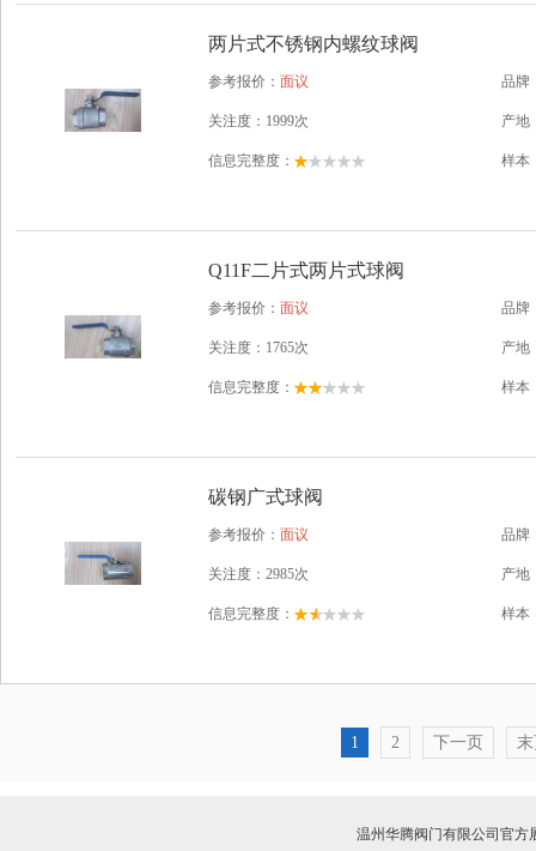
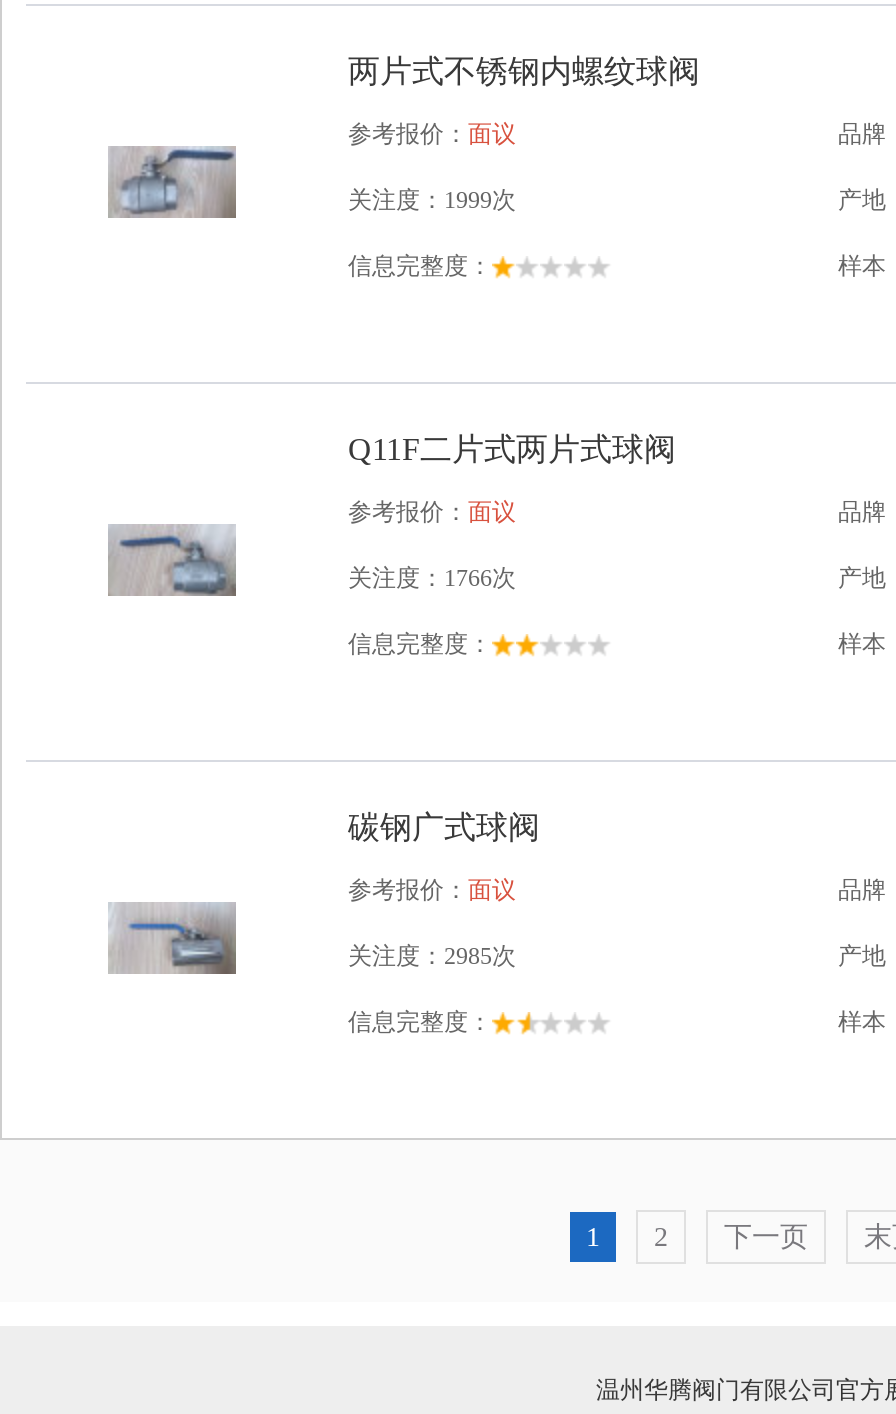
[208,339,309,356] 关注度：1765次 -> [348,564,516,592] 关注度：1766次

